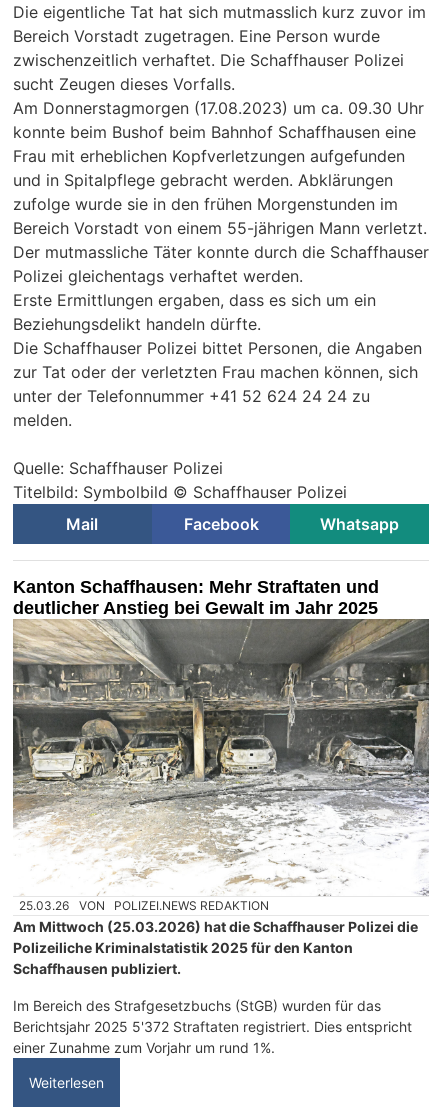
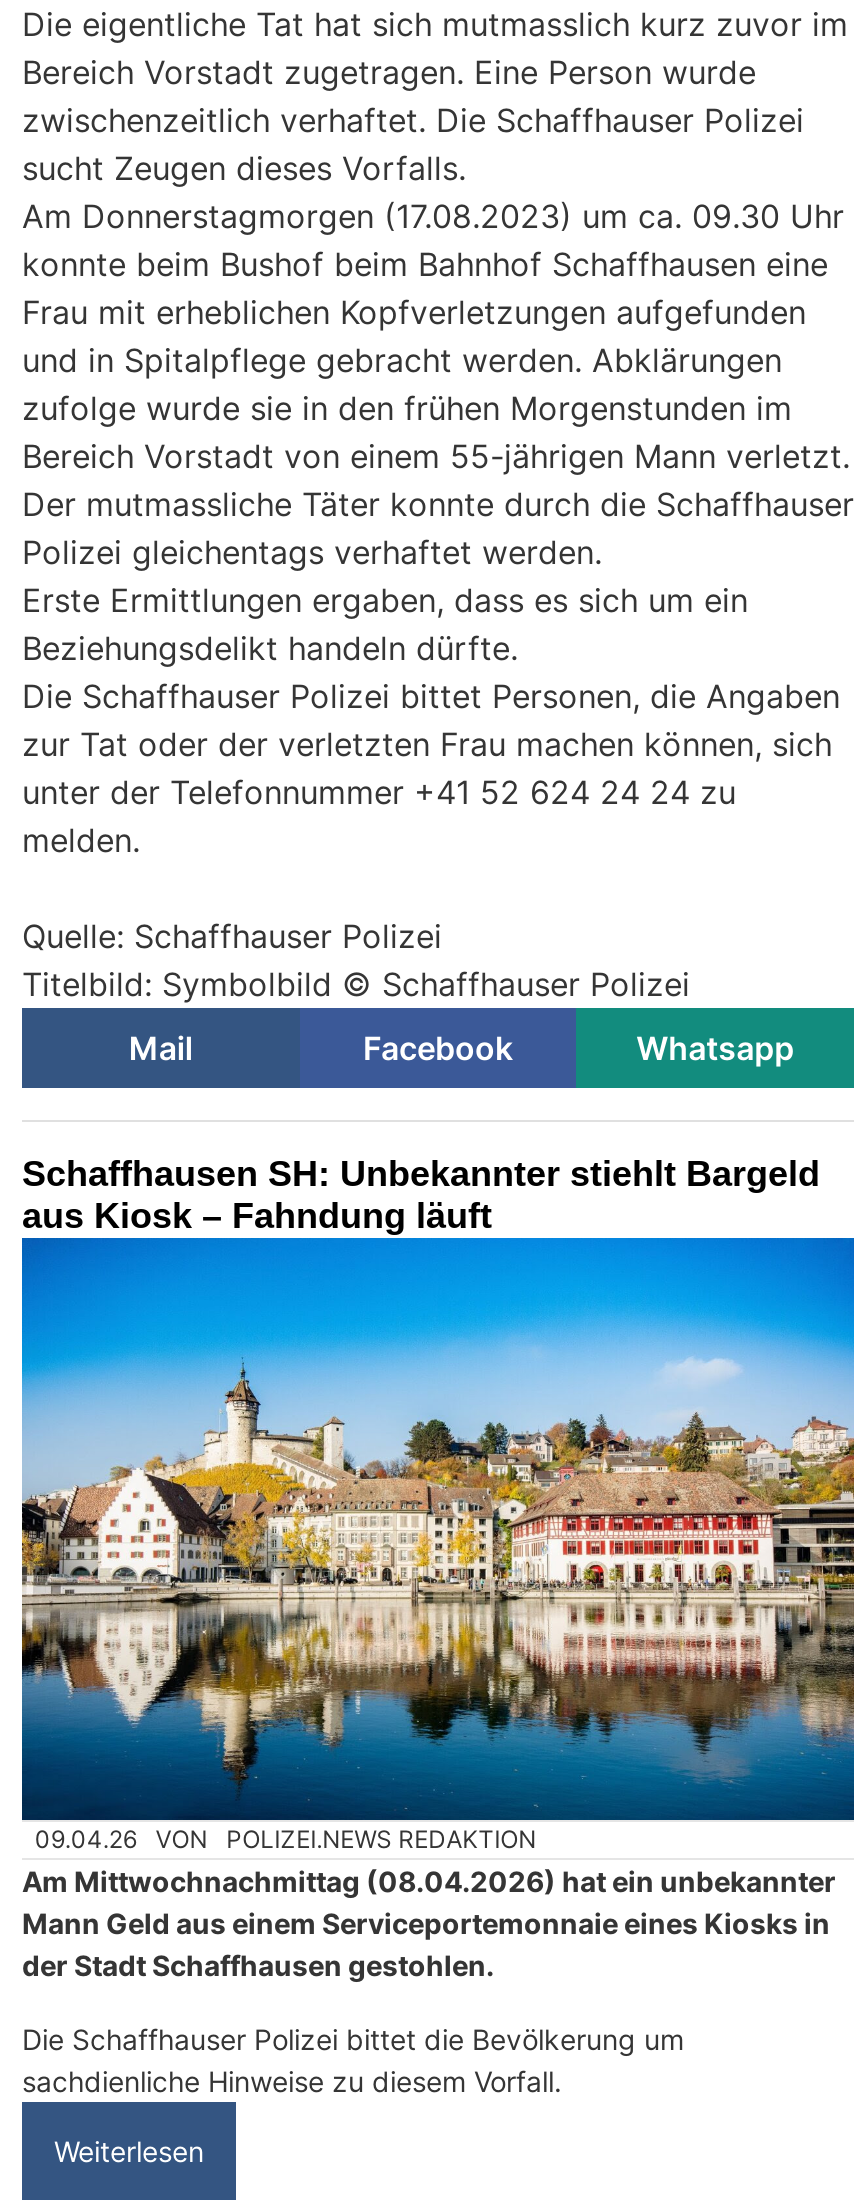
[12,577,430,897] [image] | Kanton Schaffhausen: Mehr Straftaten und | deutlicher Anstieg bei Gewalt im Jahr 2025 -> [20,1154,856,1822] [image] | Schaffhausen SH: Unbekannter stiehlt Bargeld | aus Kiosk – Fahndung läuft
[19,898,269,913] 25.03.26 VON POLIZEI.NEWS REDAKTION -> [35,1824,536,1854] 09.04.26 VON POLIZEI.NEWS REDAKTION
[13,918,418,977] Am Mittwoch (25.03.2026) hat die Schaffhauser Polizei die | Polizeiliche Kriminalstatistik 2025 für den Kanton | Schaffhausen publiziert. -> [22,1864,836,1982] Am Mittwochnachmittag (08.04.2026) hat ein unbekannter | Mann Geld aus einem Serviceportemonnaie eines Kiosks in | der Stadt Schaffhausen gestohlen.
[13,997,412,1056] Im Bereich des Strafgesetzbuchs (StGB) wurden für das | Berichtsjahr 2025 5'372 Straftaten registriert. Dies entspricht | einer Zunahme zum Vorjahr um rund 1%. -> [22,2022,684,2098] Die Schaffhauser Polizei bittet die Bevölkerung um | sachdienliche Hinweise zu diesem Vorfall.

